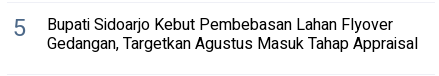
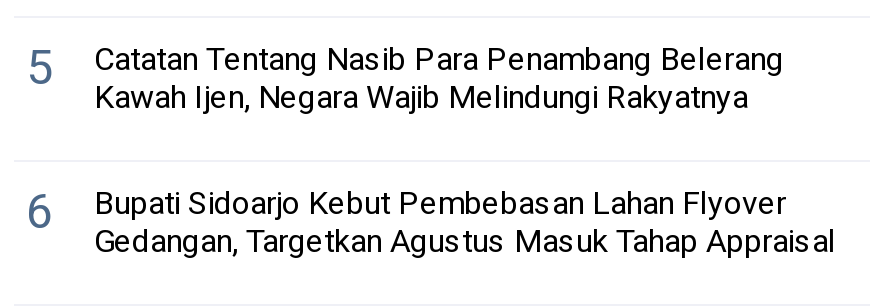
none -> [26,36,784,247] Catatan Tentang Nasib Para Penambang Belerang | Kawah Ijen, Negara Wajib Melindungi Rakyatnya | 6

